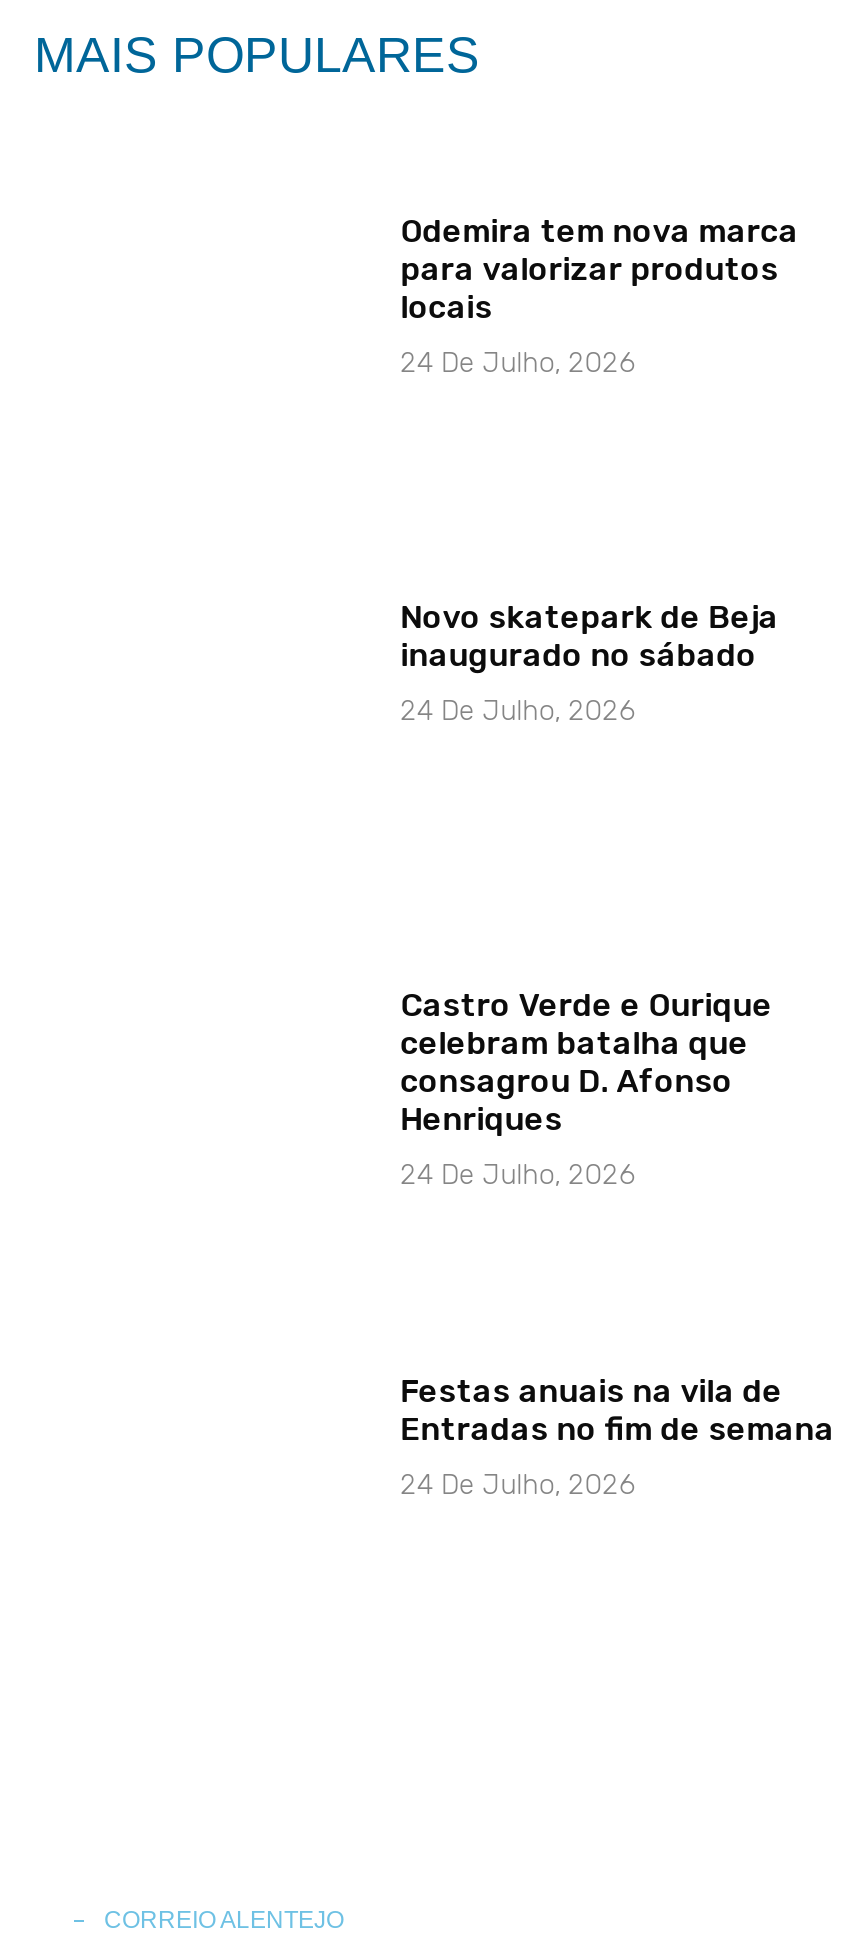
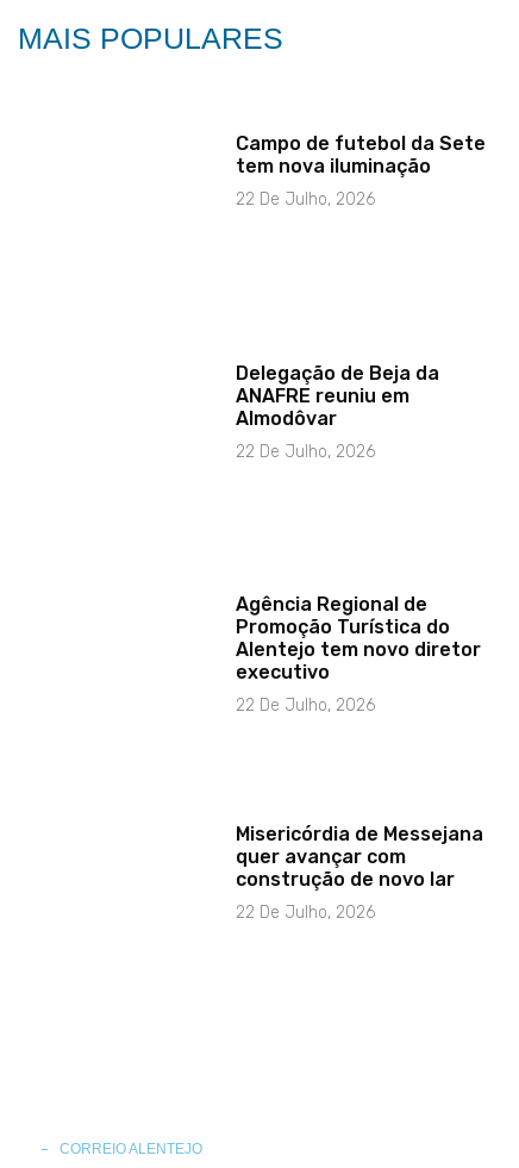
[400,213,798,327] Odemira tem nova marca | para valorizar produtos | locais -> [236,133,486,178] Campo de futebol da Sete | tem nova iluminação
[400,347,634,381] 24 De Julho, 2026 -> [236,190,375,210] 22 De Julho, 2026
[400,599,778,675] Novo skatepark de Beja | inaugurado no sábado -> [236,363,439,430] Delegação de Beja da | ANAFRE reuniu em | Almodôvar
[400,695,634,729] 24 De Julho, 2026 -> [236,442,375,463] 22 De Julho, 2026
[400,985,772,1137] Castro Verde e Ourique | celebram batalha que | consagrou D. Afonso | Henriques -> [236,592,481,683] Agência Regional de | Promoção Turística do | Alentejo tem novo diretor | executivo
[400,1157,634,1191] 24 De Julho, 2026 -> [236,695,375,715] 22 De Julho, 2026
[400,1372,834,1448] Festas anuais na vila de | Entradas no fim de semana -> [236,822,484,890] Misericórdia de Messejana | quer avançar com | construção de novo lar
[400,1468,634,1502] 24 De Julho, 2026 -> [236,902,375,922] 22 De Julho, 2026

